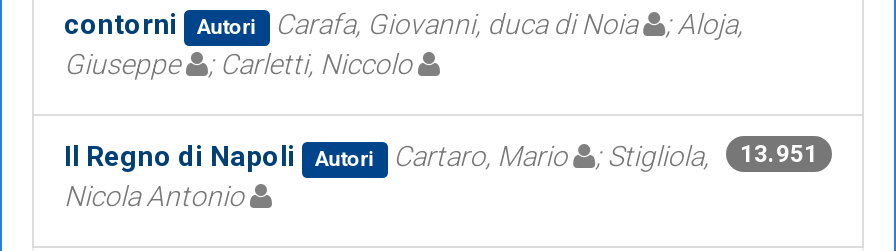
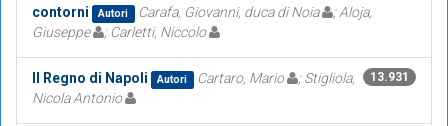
[64,139,818,171] Il Regno di Napoli Autori Cartaro, Mario ; Stigliola, 13.951 -> [32,70,409,86] Il Regno di Napoli Autori Cartaro, Mario ; Stigliola, 13.931

